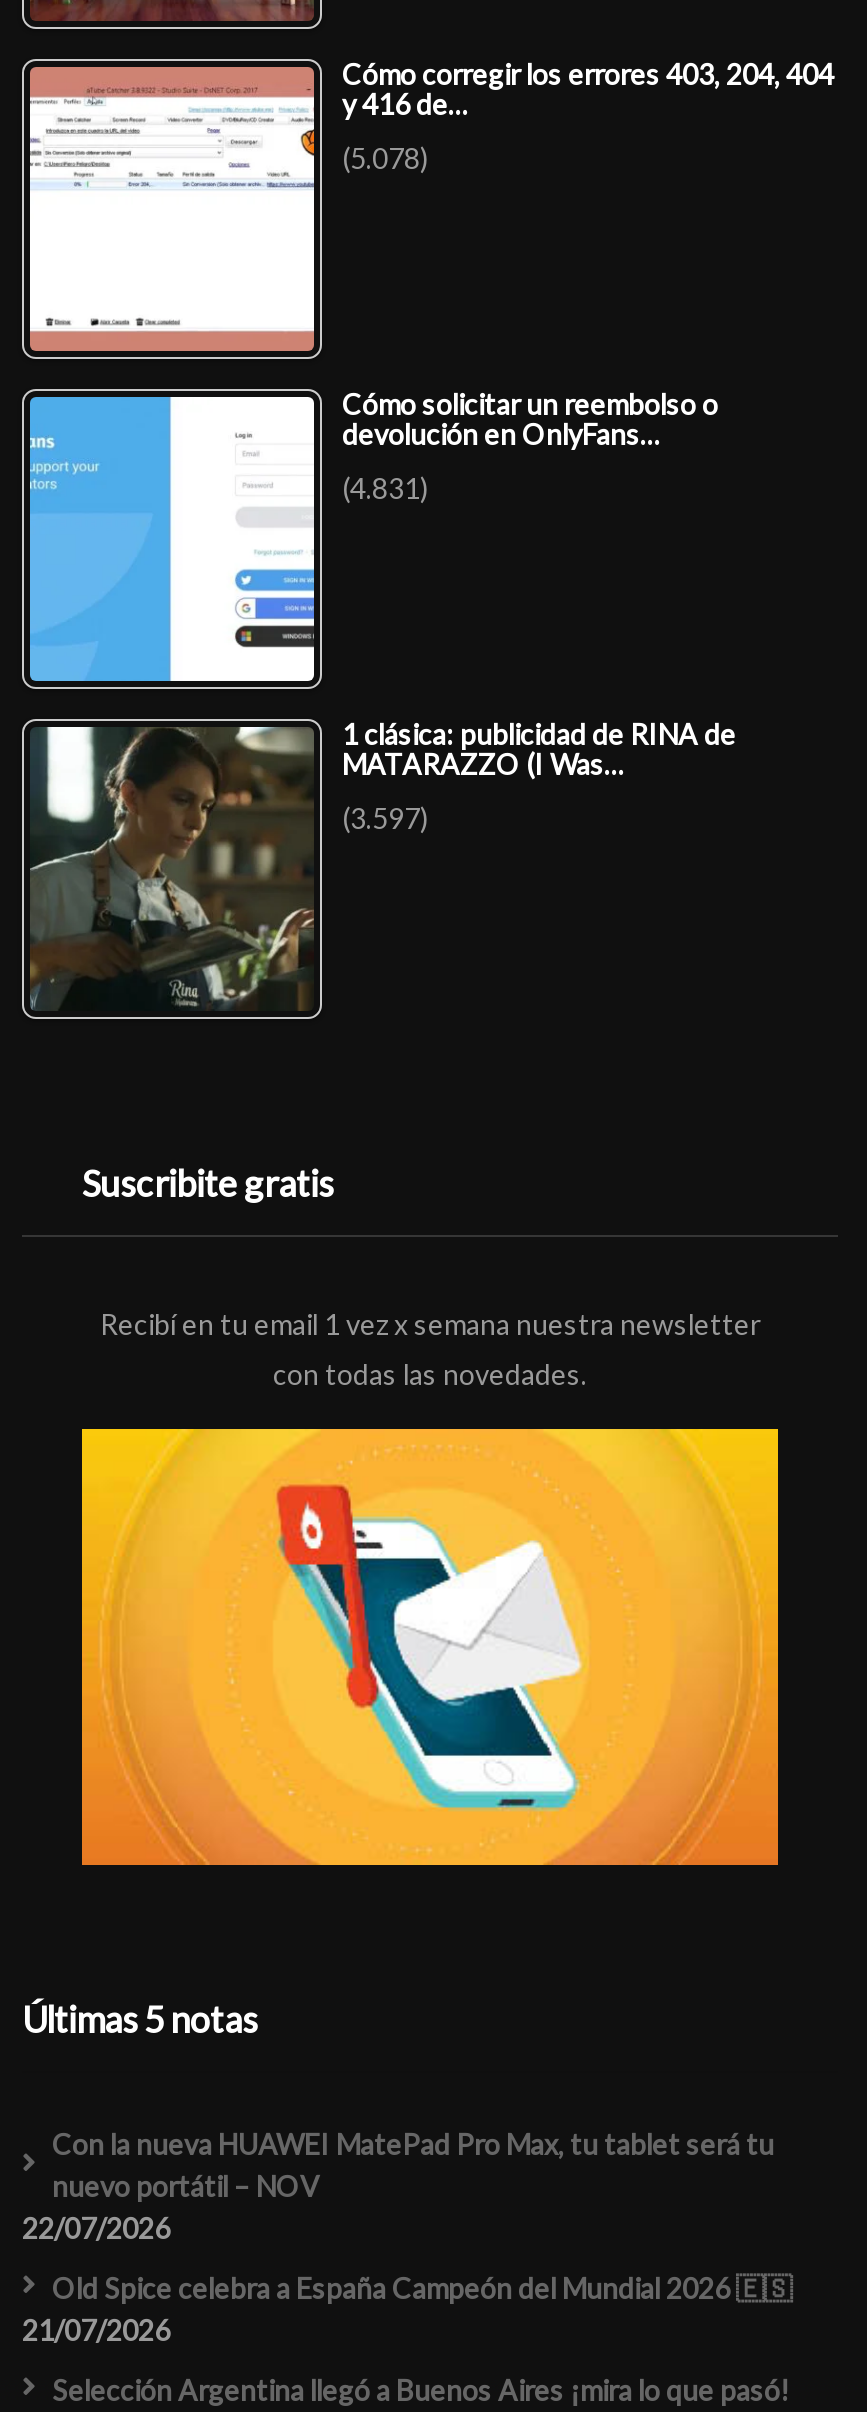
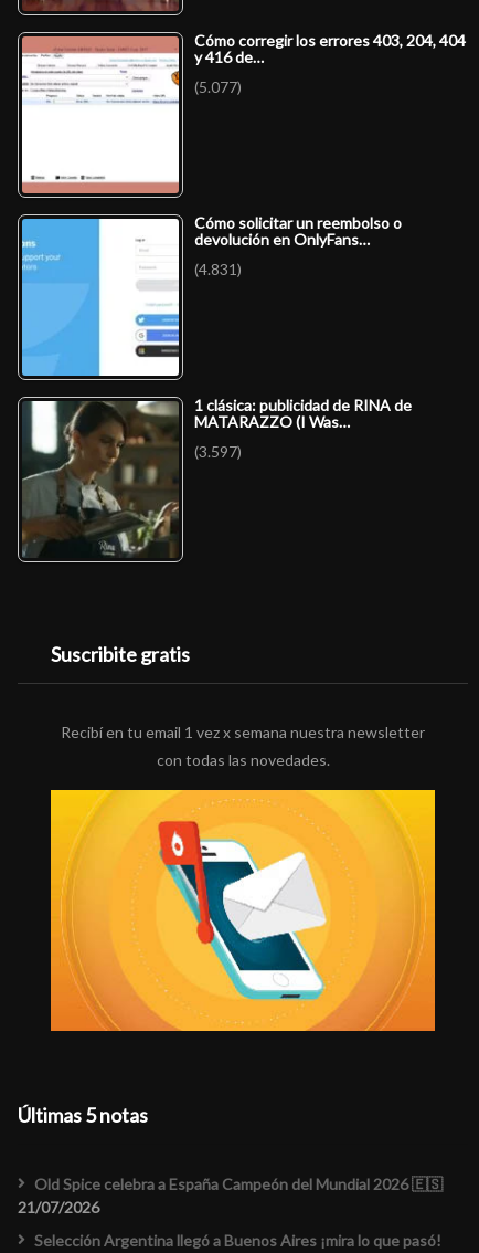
[342,141,428,175] (5.078) -> [194,78,242,97] (5.077)
[22,2126,774,2244] Con la nueva HUAWEI MatePad Pro Max, tu tablet será tu | nuevo portátil – NOV | 22/07/2026 -> none

